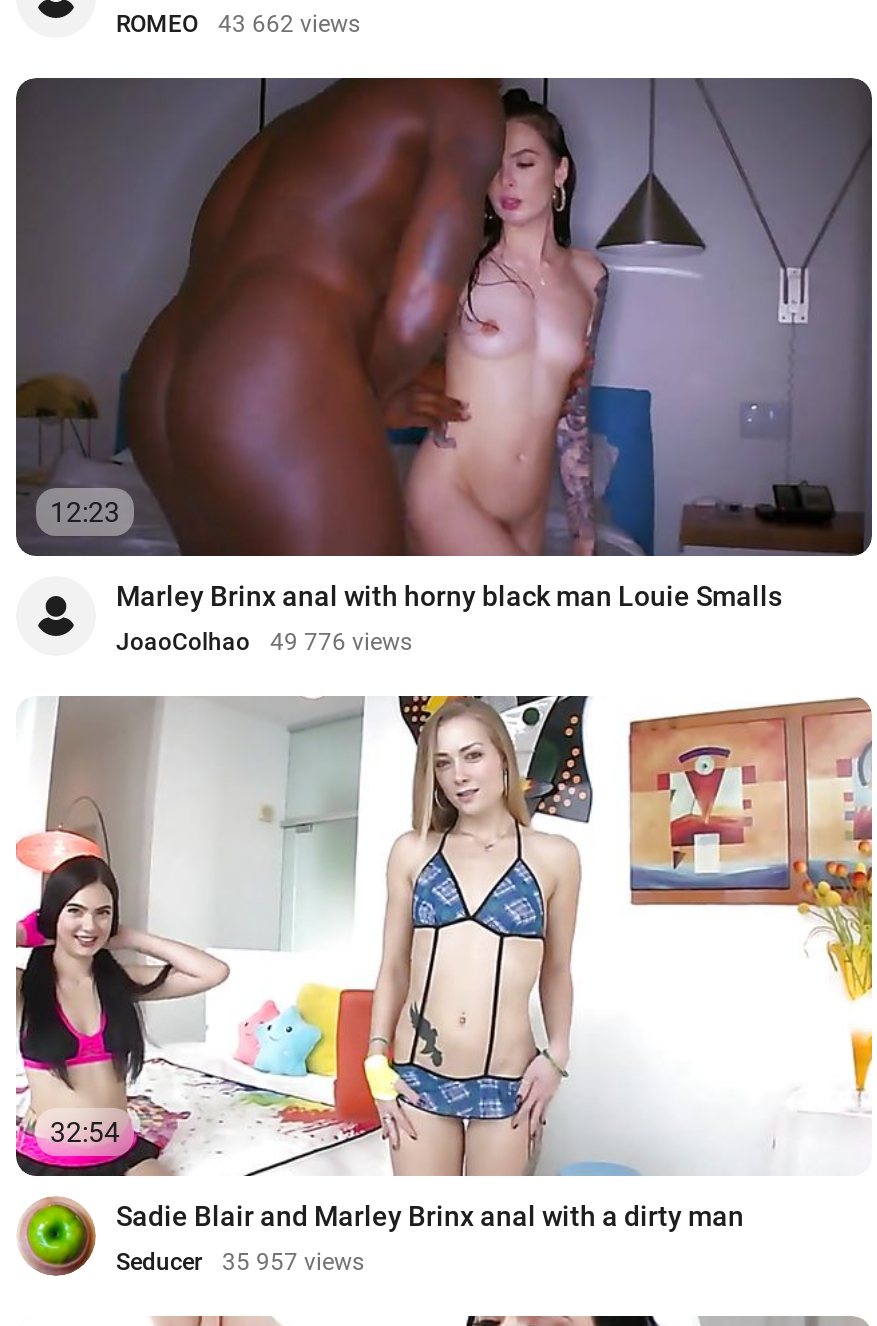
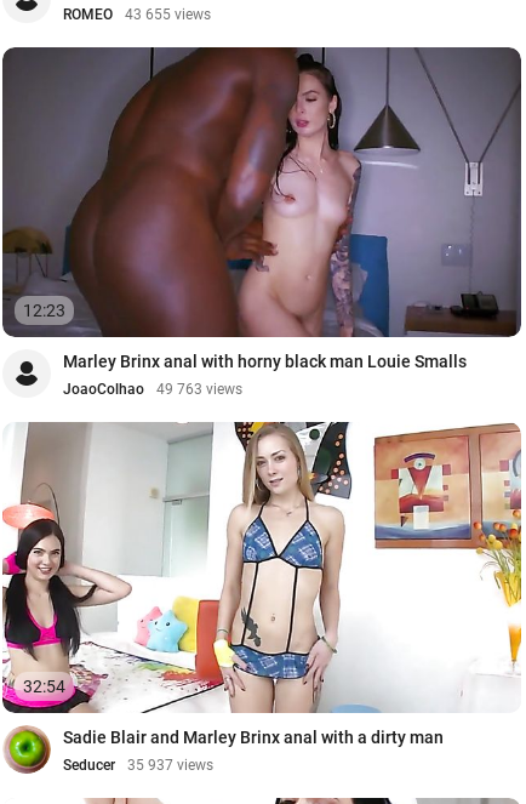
[116,9,360,37] ROMEO 43 662 views -> [63,6,211,23] ROMEO 43 655 views
[116,629,412,657] JoaoColhao 49 776 views -> [63,381,242,398] JoaoColhao 49 763 views
[116,1249,364,1277] Seducer 35 957 views -> [63,757,213,774] Seducer 35 937 views

